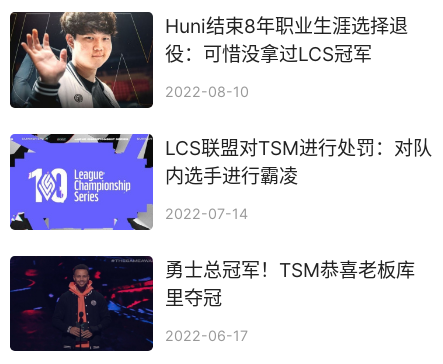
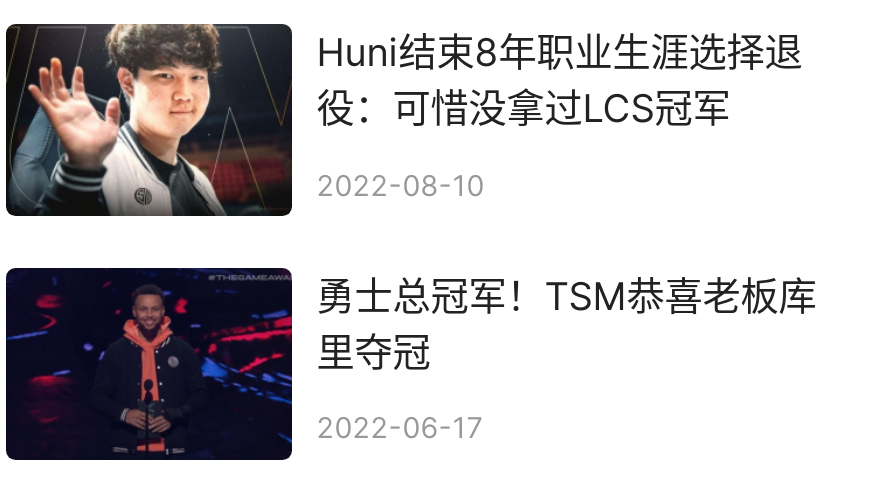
[9,133,432,230] [image] | LCS联盟对TSM进行处罚：对队 | 内选手进行霸凌 | 2022-07-14 -> none

